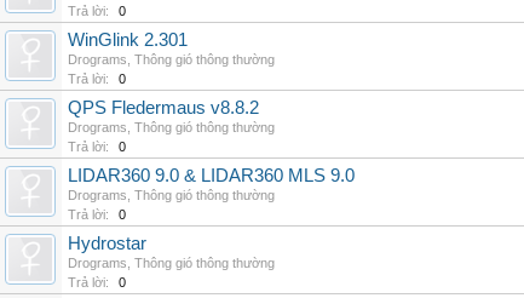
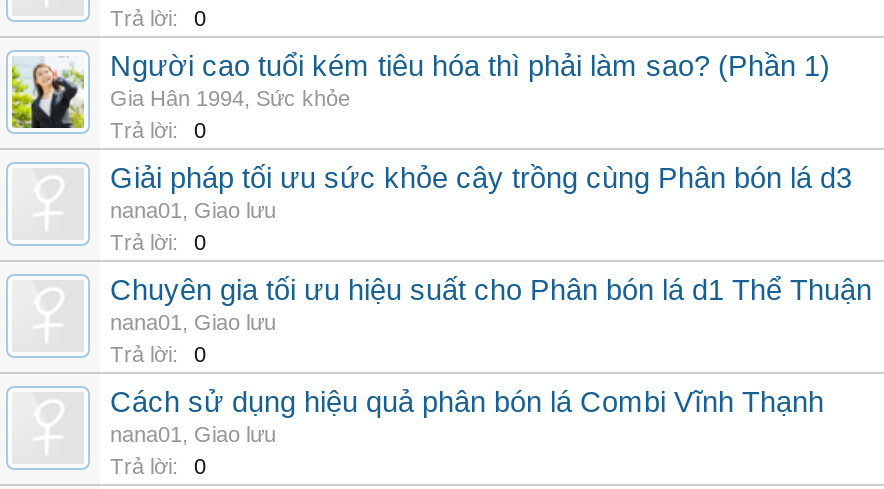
none -> [10,58,86,130] [image]
[68,30,275,67] WinGlink 2.301 | Drograms, Thông gió thông thường -> [110,50,830,110] Người cao tuổi kém tiêu hóa thì phải làm sao? (Phần 1) | Gia Hân 1994, Sức khỏe
[68,98,275,134] QPS Fledermaus v8.8.2 | Drograms, Thông gió thông thường -> [110,162,852,222] Giải pháp tối ưu sức khỏe cây trồng cùng Phân bón lá d3 | nana01, Giao lưu
[68,166,355,202] LIDAR360 9.0 & LIDAR360 MLS 9.0 | Drograms, Thông gió thông thường -> [110,274,872,334] Chuyên gia tối ưu hiệu suất cho Phân bón lá d1 Thể Thuận | nana01, Giao lưu
[68,234,275,270] Hydrostar | Drograms, Thông gió thông thường -> [110,386,824,446] Cách sử dụng hiệu quả phân bón lá Combi Vĩnh Thạnh | nana01, Giao lưu

